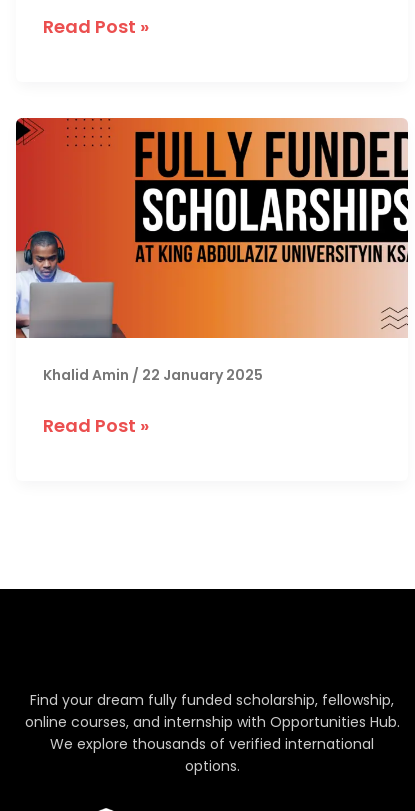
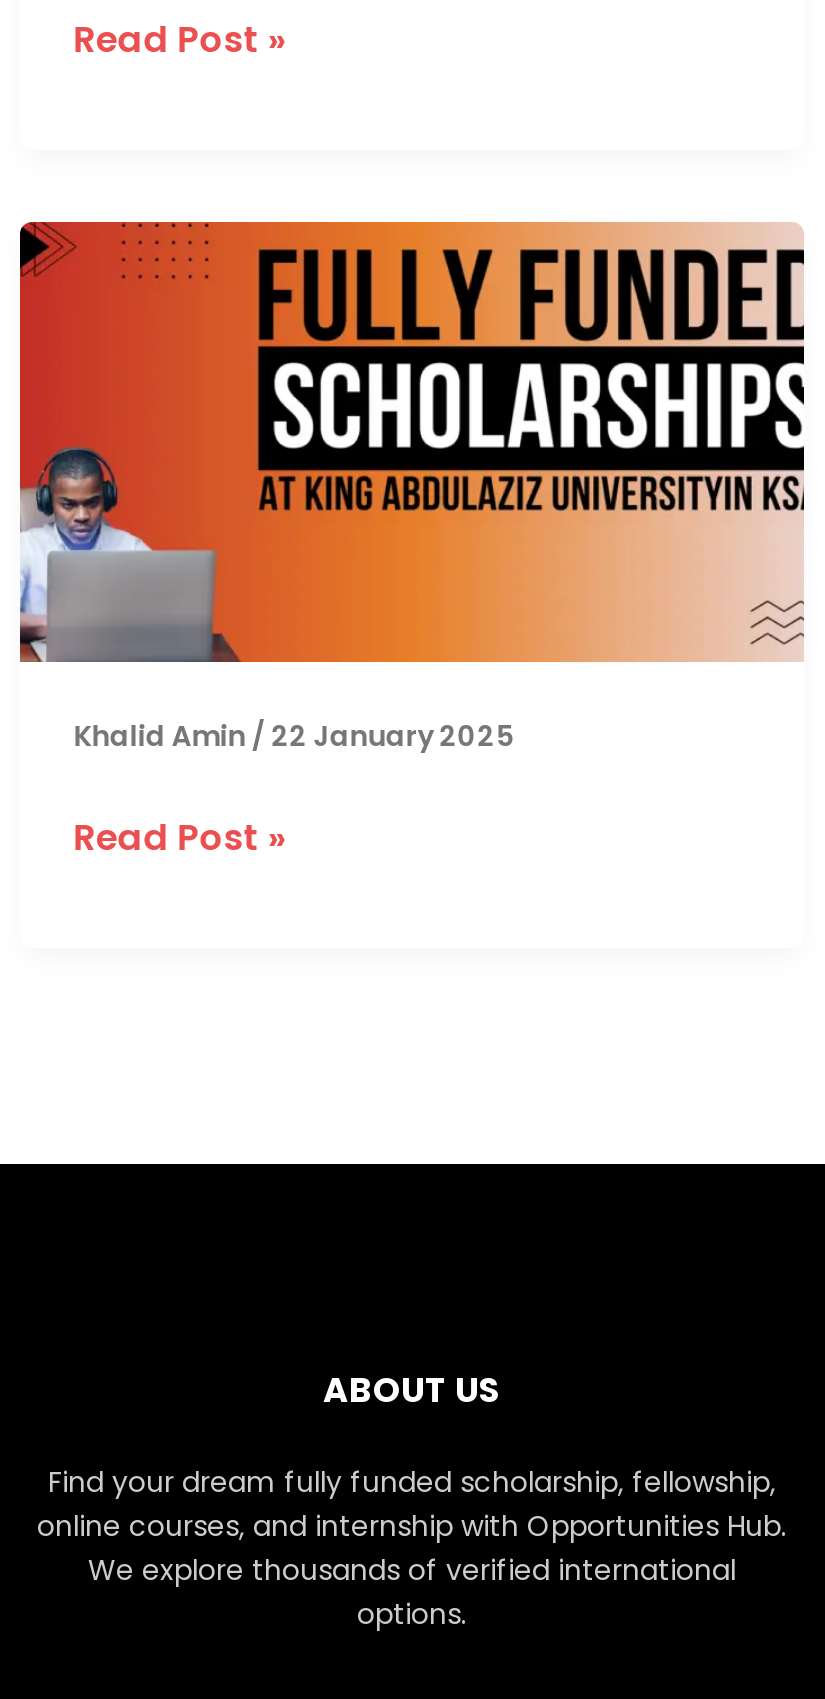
none -> [323,1366,501,1414] ABOUT US

